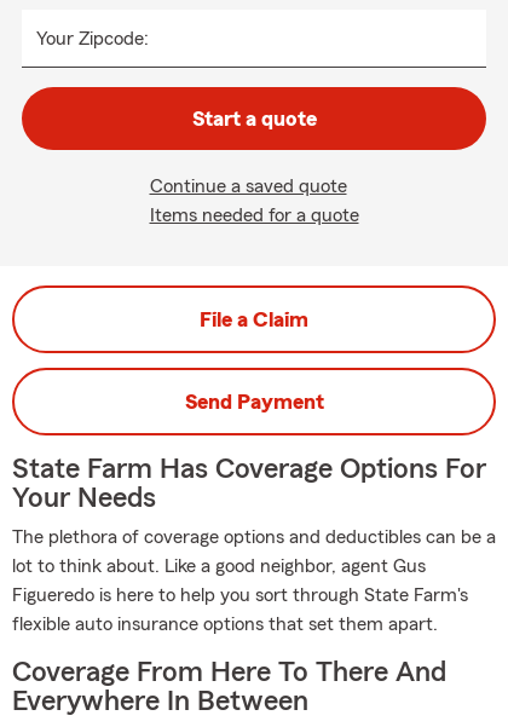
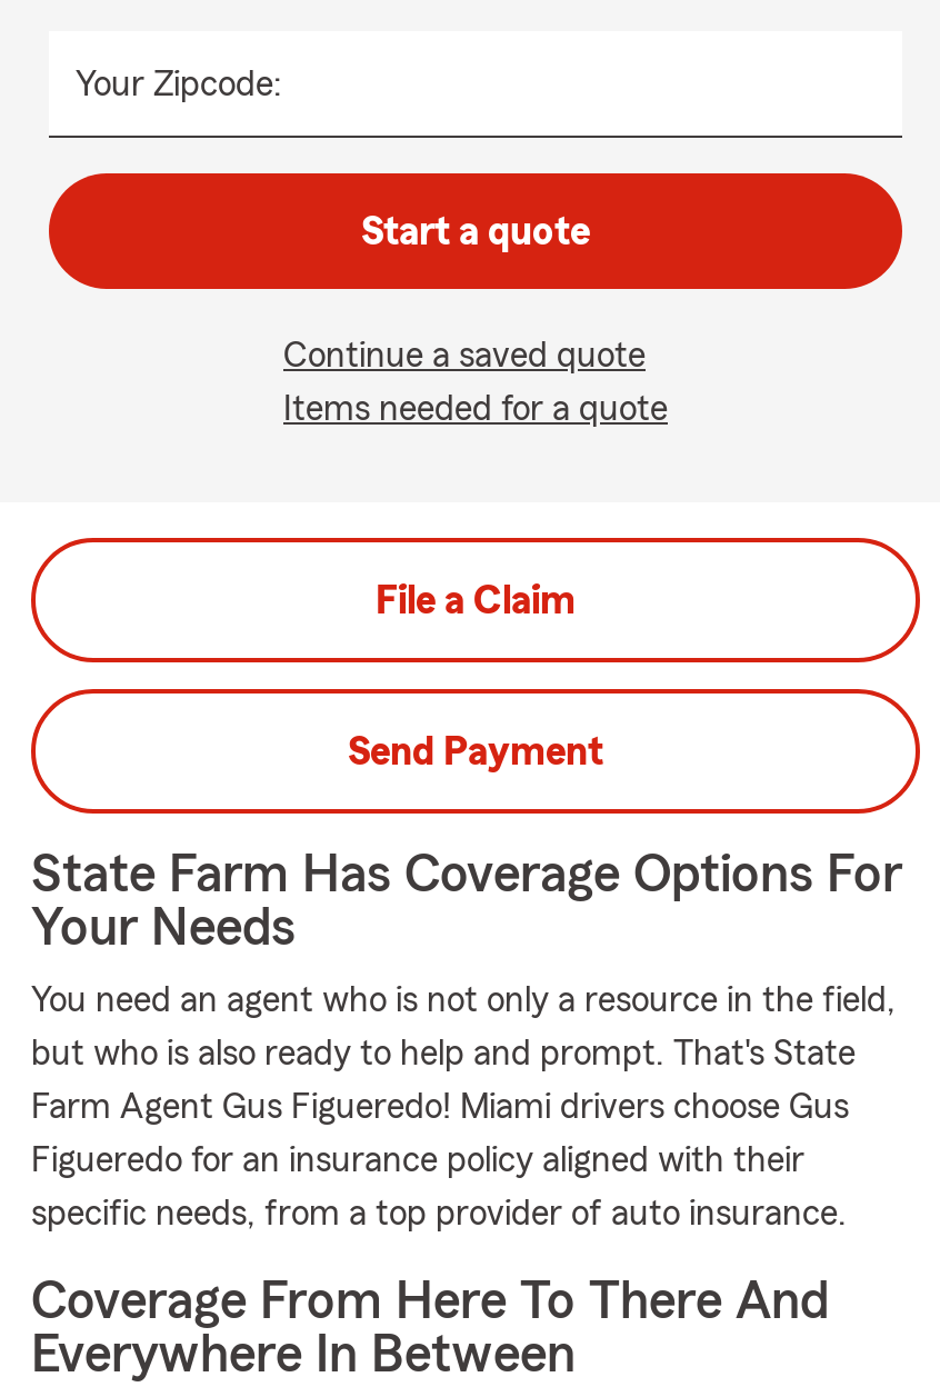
[12,527,496,634] The plethora of coverage options and deductibles can be a | lot to think about. Like a good neighbor, agent Gus | Figueredo is here to help you sort through State Farm's | flexible auto insurance options that set them apart. -> [31,982,896,1231] You need an agent who is not only a resource in the field, | but who is also ready to help and prompt. That's State | Farm Agent Gus Figueredo! Miami drivers choose Gus | Figueredo for an insurance policy aligned with their | specific needs, from a top provider of auto insurance.

